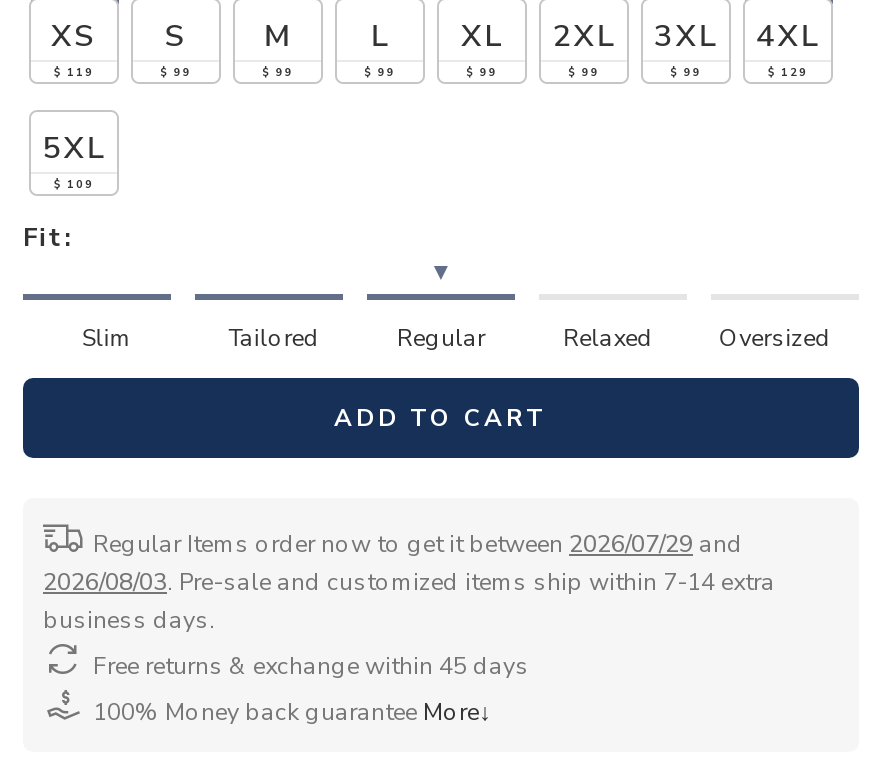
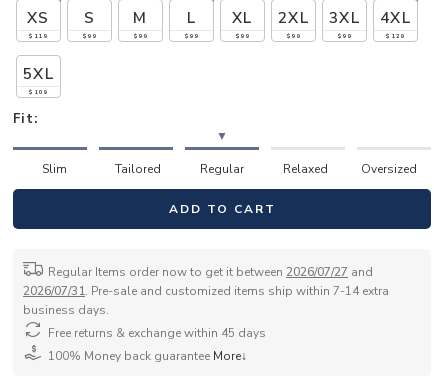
[93,529,743,561] Regular Items order now to get it between 2026/07/29 and -> [48,264,373,280] Regular Items order now to get it between 2026/07/27 and
[43,567,775,599] 2026/08/03. Pre-sale and customized items ship within 7-14 extra -> [23,283,389,299] 2026/07/31. Pre-sale and customized items ship within 7-14 extra

